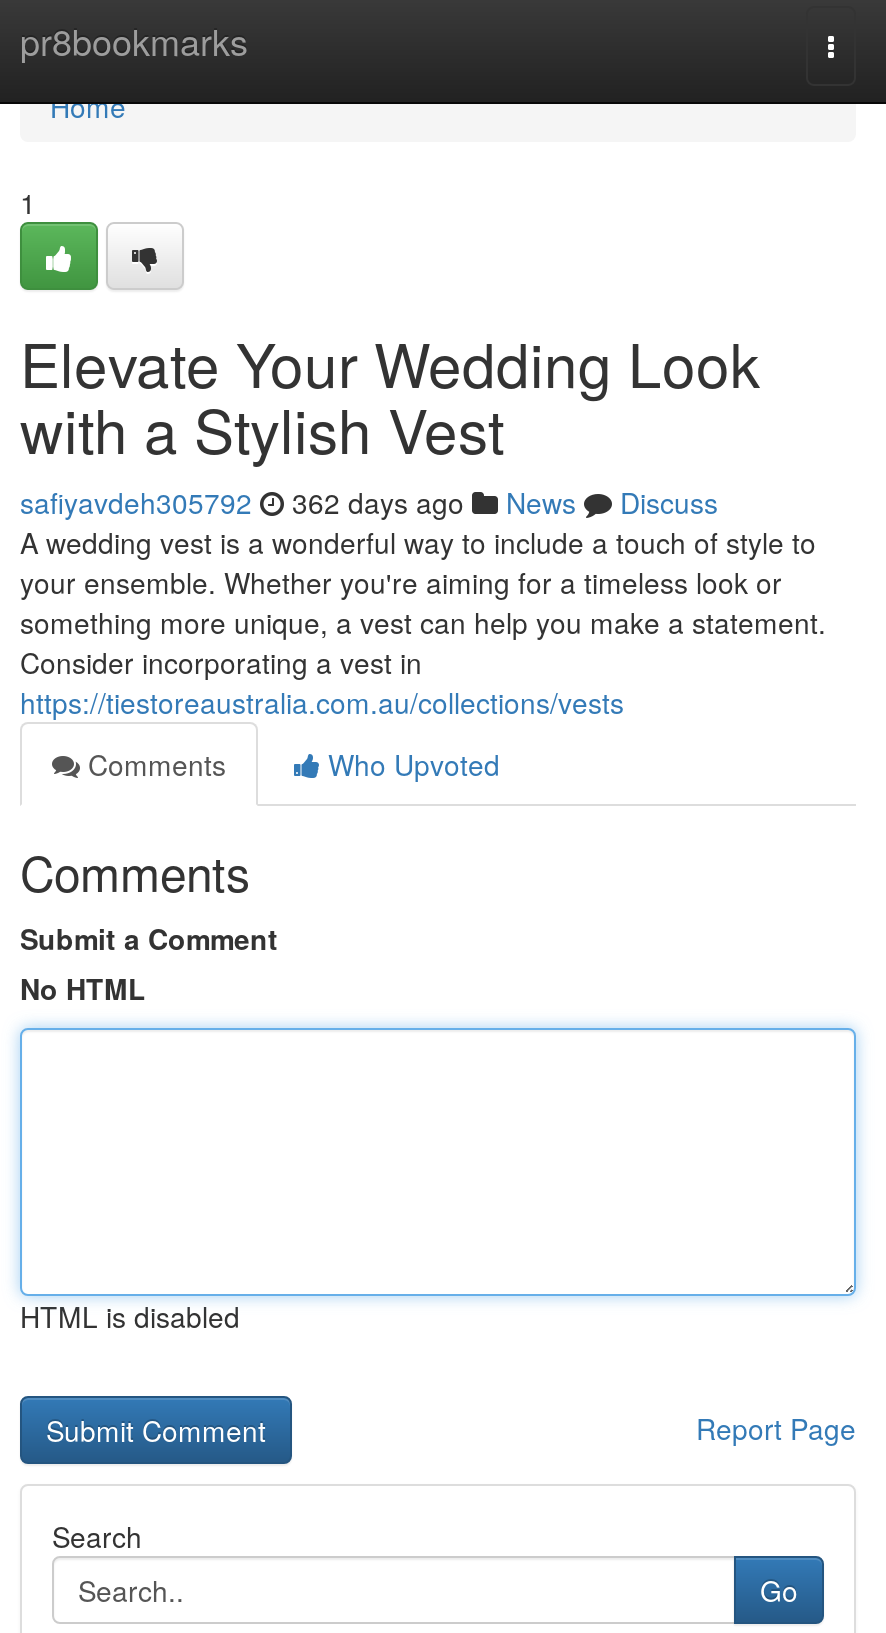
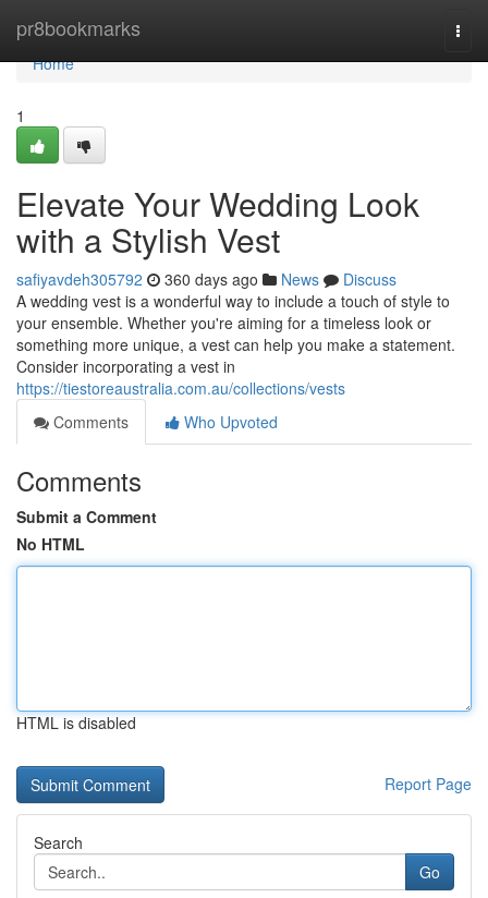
[20,482,718,522] safiyavdeh305792 362 days ago News Discuss -> [16,268,396,290] safiyavdeh305792 360 days ago News Discuss

